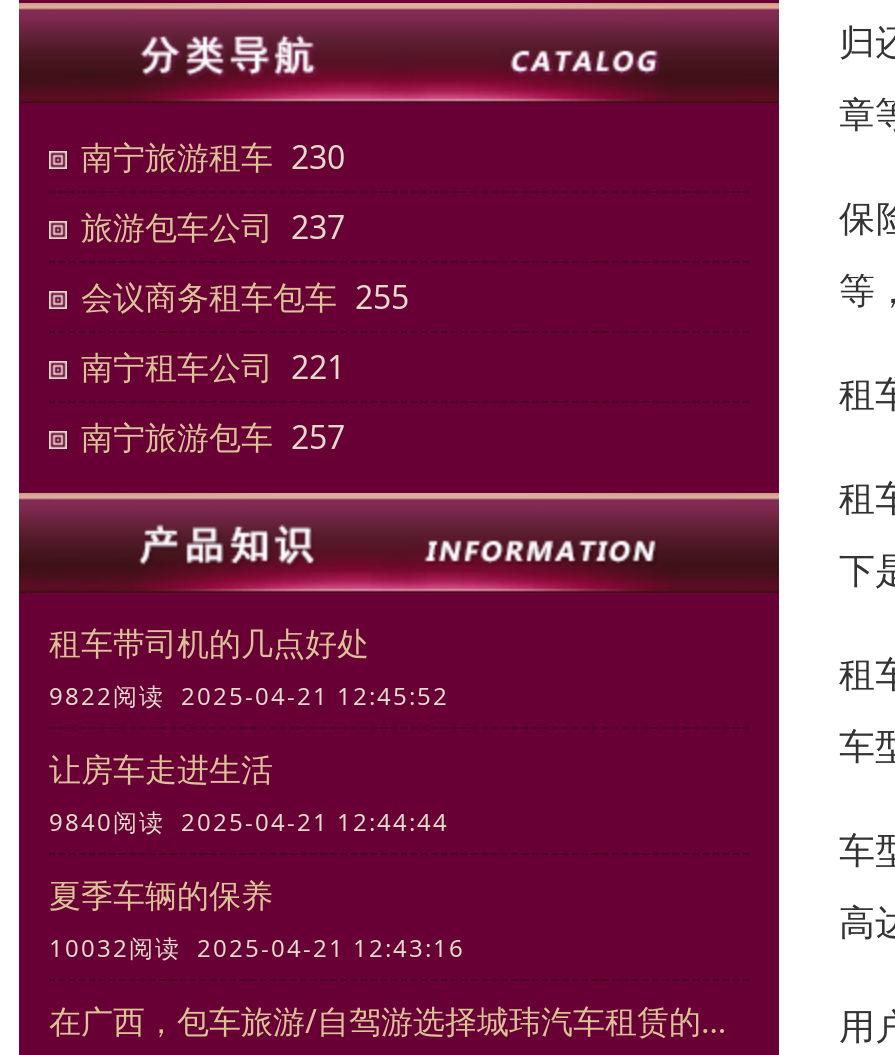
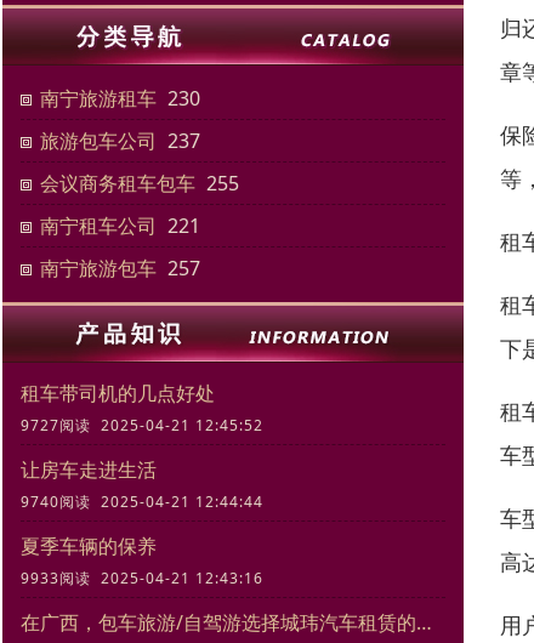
[49,680,449,714] 9822阅读 2025-04-21 12:45:52 -> [21,415,263,436] 9727阅读 2025-04-21 12:45:52
[49,806,449,840] 9840阅读 2025-04-21 12:44:44 -> [21,492,263,512] 9740阅读 2025-04-21 12:44:44
[49,932,465,966] 10032阅读 2025-04-21 12:43:16 -> [21,568,263,589] 9933阅读 2025-04-21 12:43:16

